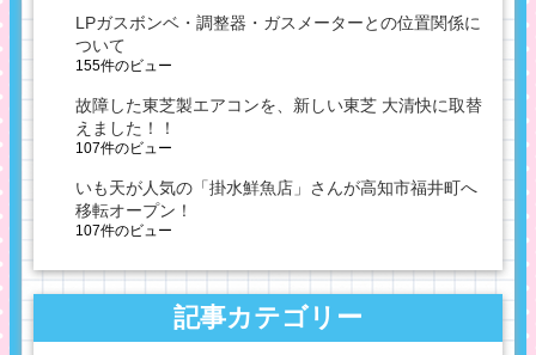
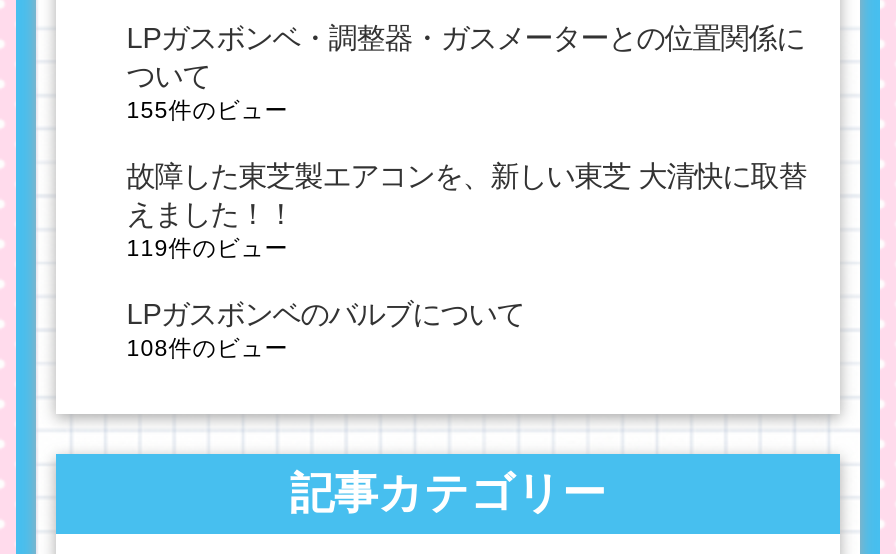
[76,141,173,156] 107件のビュー -> [127,236,289,260] 119件のビュー
[76,178,478,238] いも天が人気の「掛水鮮魚店」さんが高知市福井町へ | 移転オープン！ | 107件のビュー -> [127,298,525,360] LPガスボンベのバルブについて | 108件のビュー

